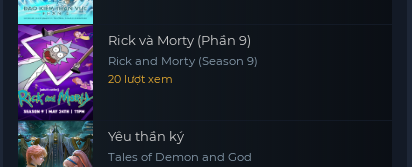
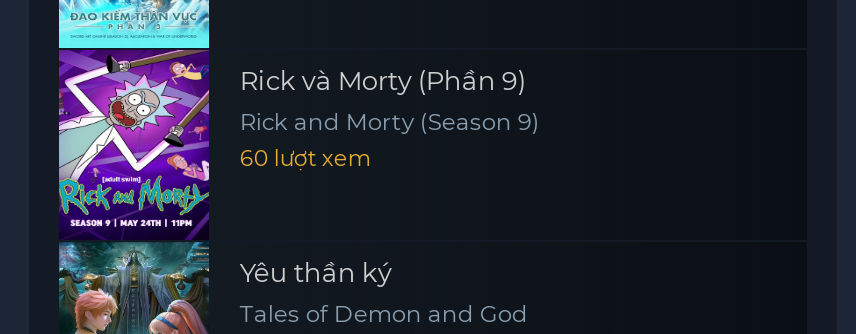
[108,72,173,86] 20 lượt xem -> [240,144,372,172] 60 lượt xem

